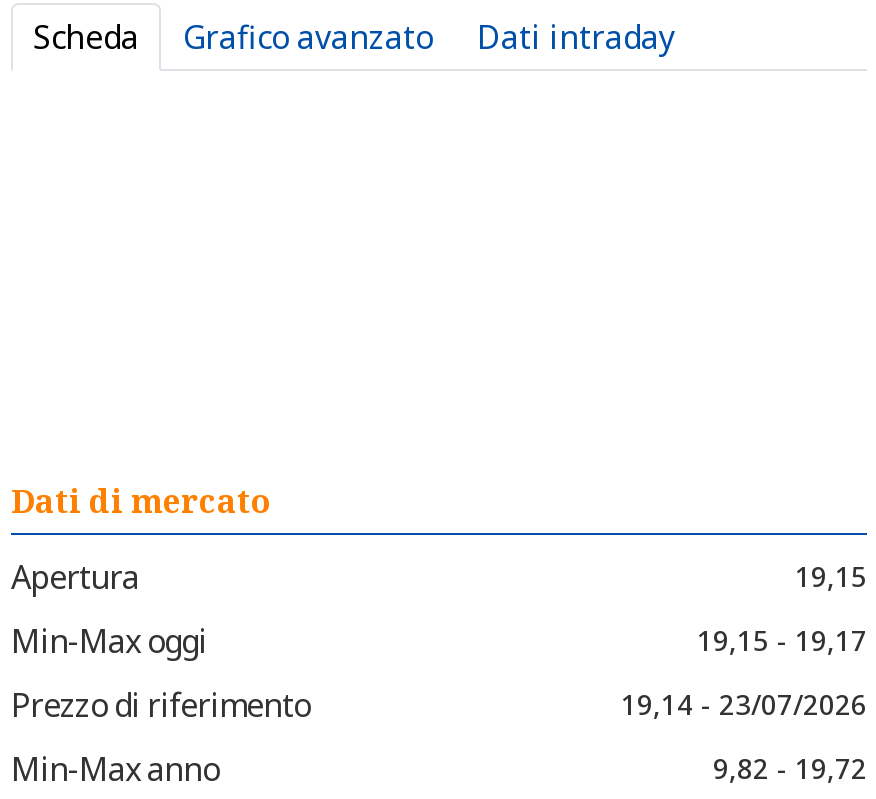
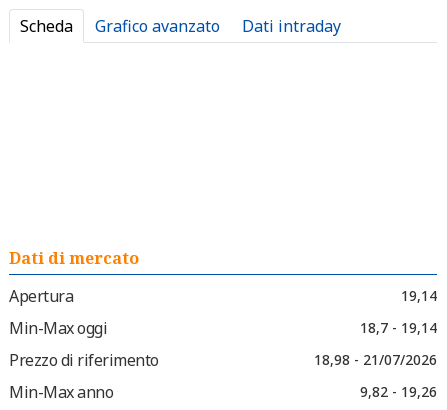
[795,557,867,595] 19,15 -> [401,286,437,305] 19,14
[697,621,867,659] 19,15 - 19,17 -> [360,318,437,337] 18,7 - 19,14
[621,685,867,723] 19,14 - 23/07/2026 -> [314,350,437,369] 18,98 - 21/07/2026
[713,749,867,787] 9,82 - 19,72 -> [360,382,437,401] 9,82 - 19,26

